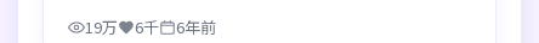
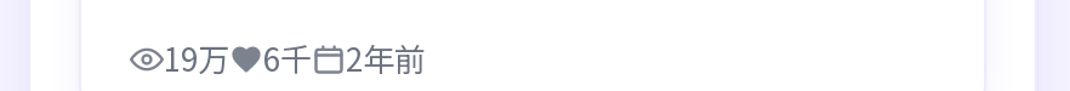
[85,16,216,38] 19万 6千 6年前 -> [164,35,426,82] 19万 6千 2年前

